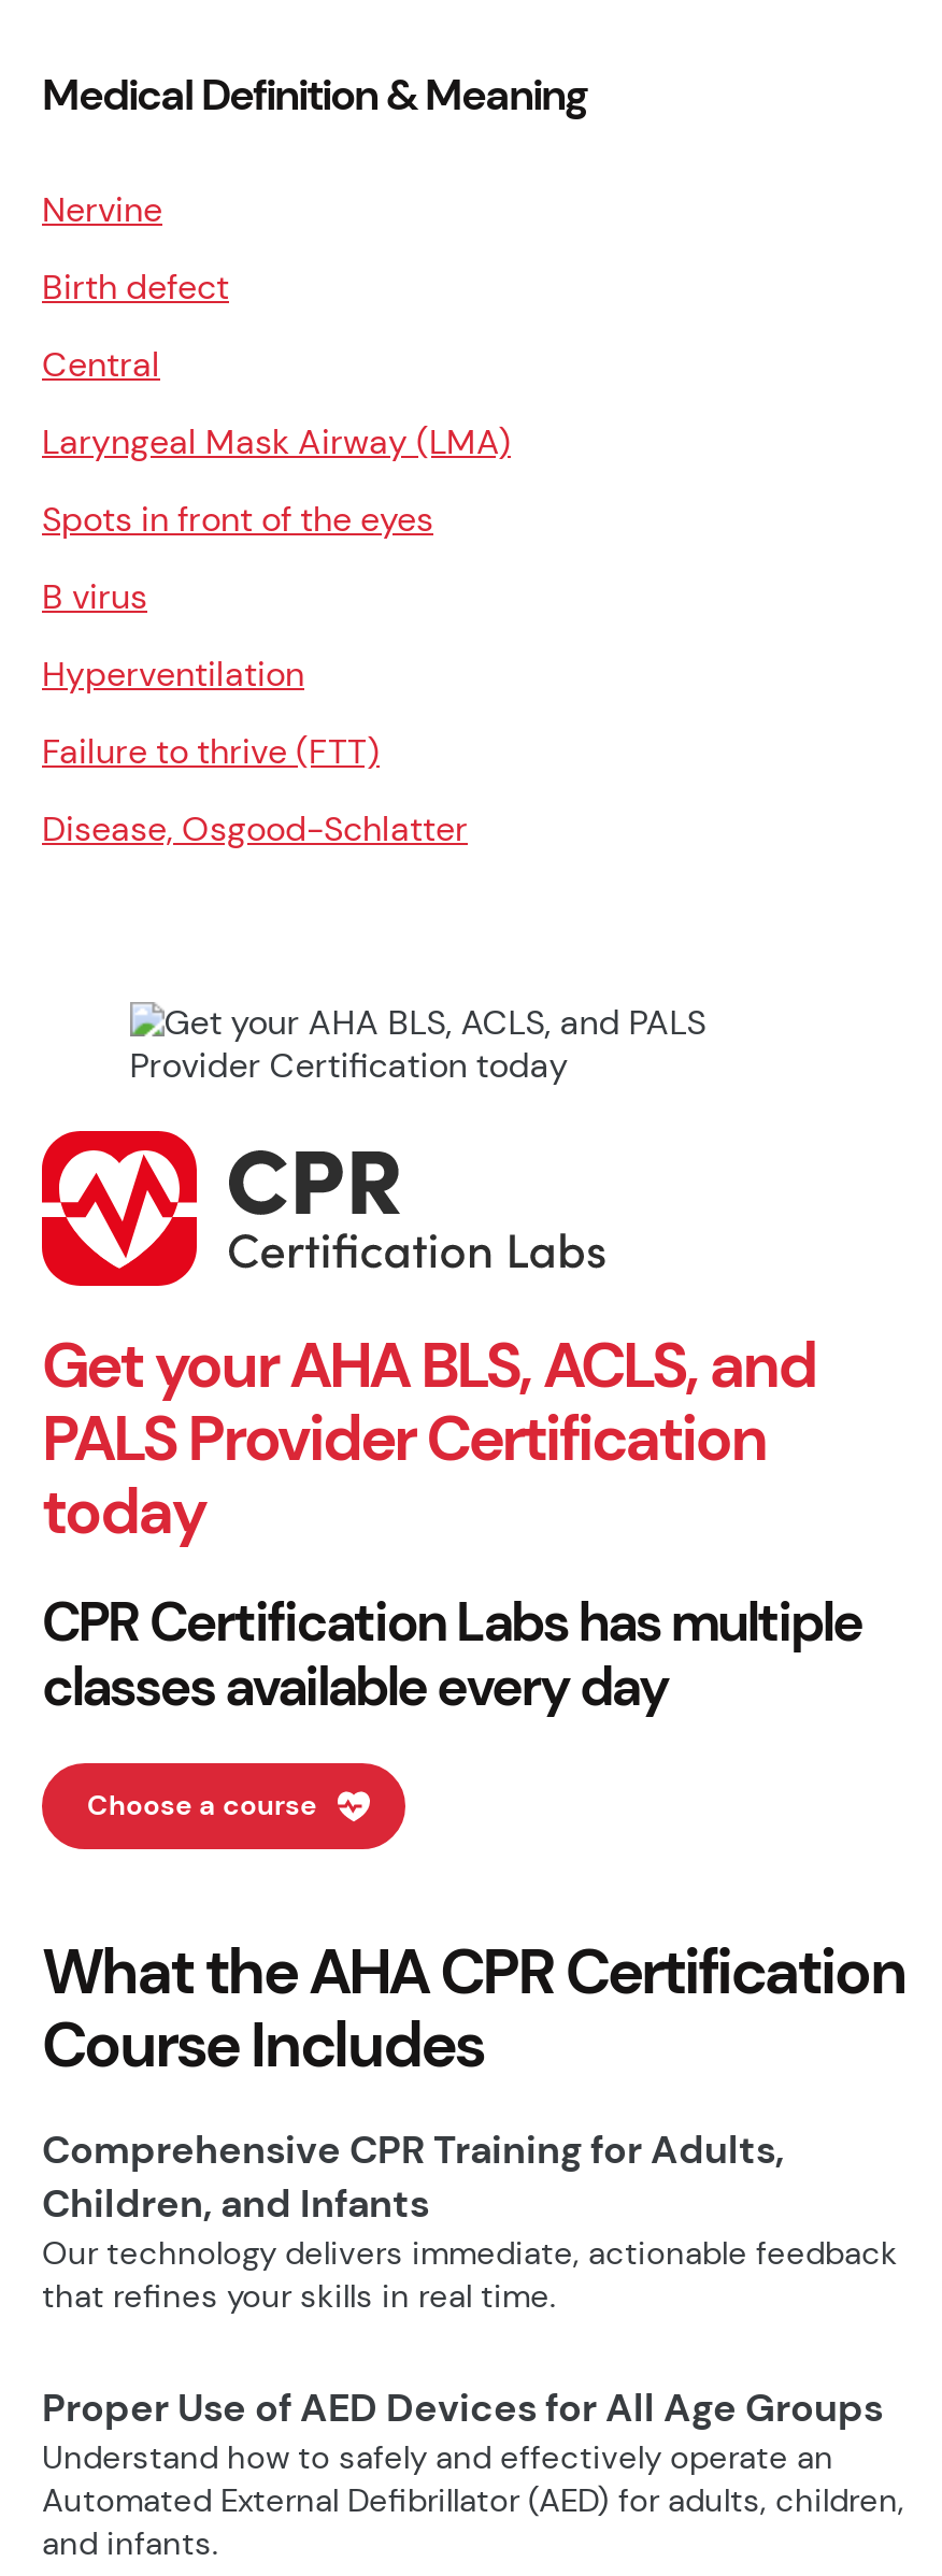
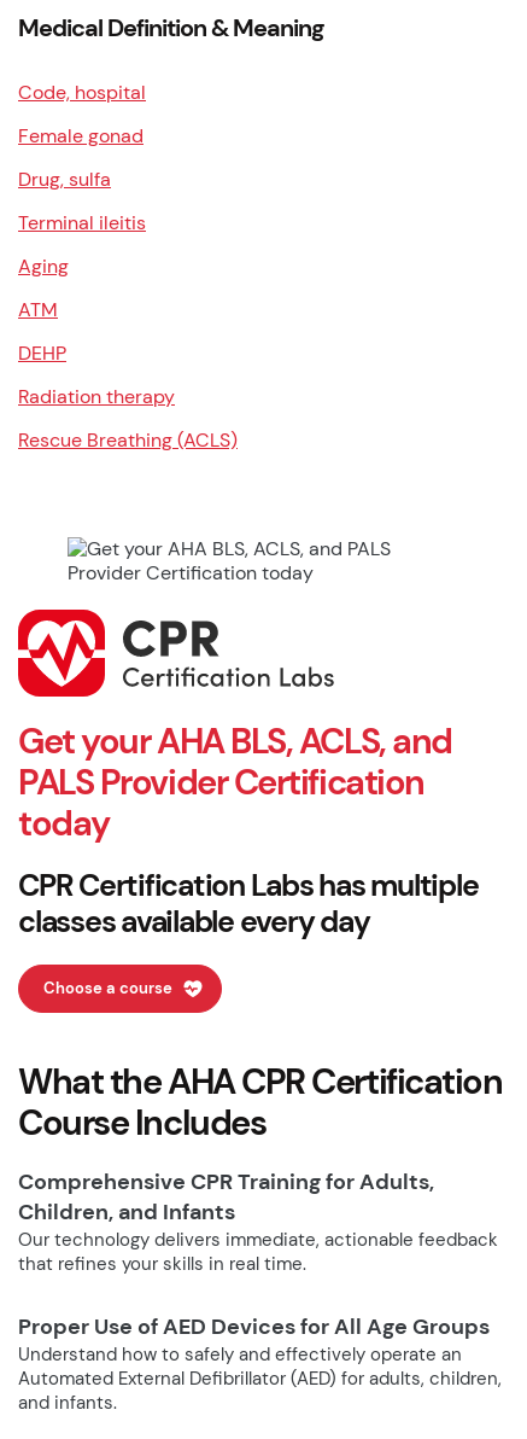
[42,187,162,232] Nervine -> [18,80,146,105] Code, hospital
[42,264,229,310] Birth defect -> [18,123,144,148] Female gonad
[42,342,160,387] Central -> [18,167,111,192] Drug, sulfa
[42,419,511,464] Laryngeal Mask Airway (LMA) -> [18,210,146,235] Terminal ileitis
[42,497,433,542] Spots in front of the eyes -> [18,254,69,279] Aging
[42,574,147,619] B virus -> [18,297,58,322] ATM
[42,652,304,697] Hyperventilation -> [18,340,66,366] DEHP
[42,729,380,774] Failure to thrive (FTT) -> [18,384,175,409] Radiation therapy
[42,806,468,851] Disease, Osgood-Schlatter -> [18,427,238,453] Rescue Breathing (ACLS)

